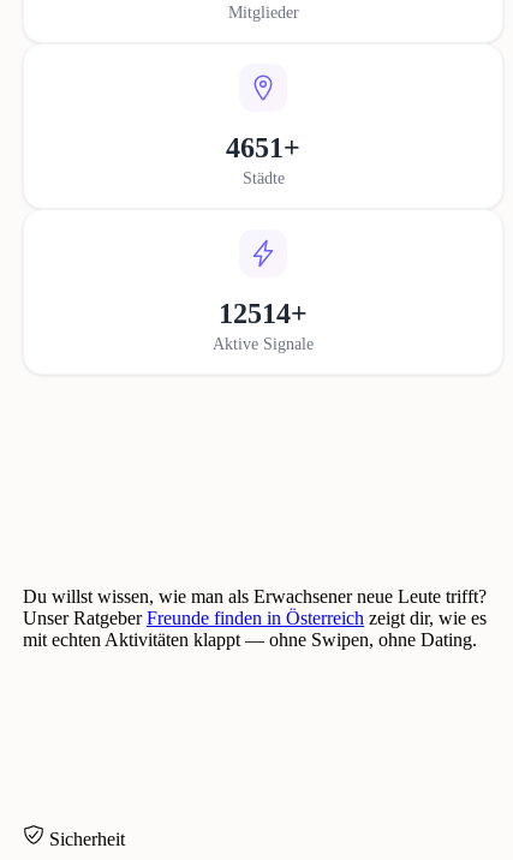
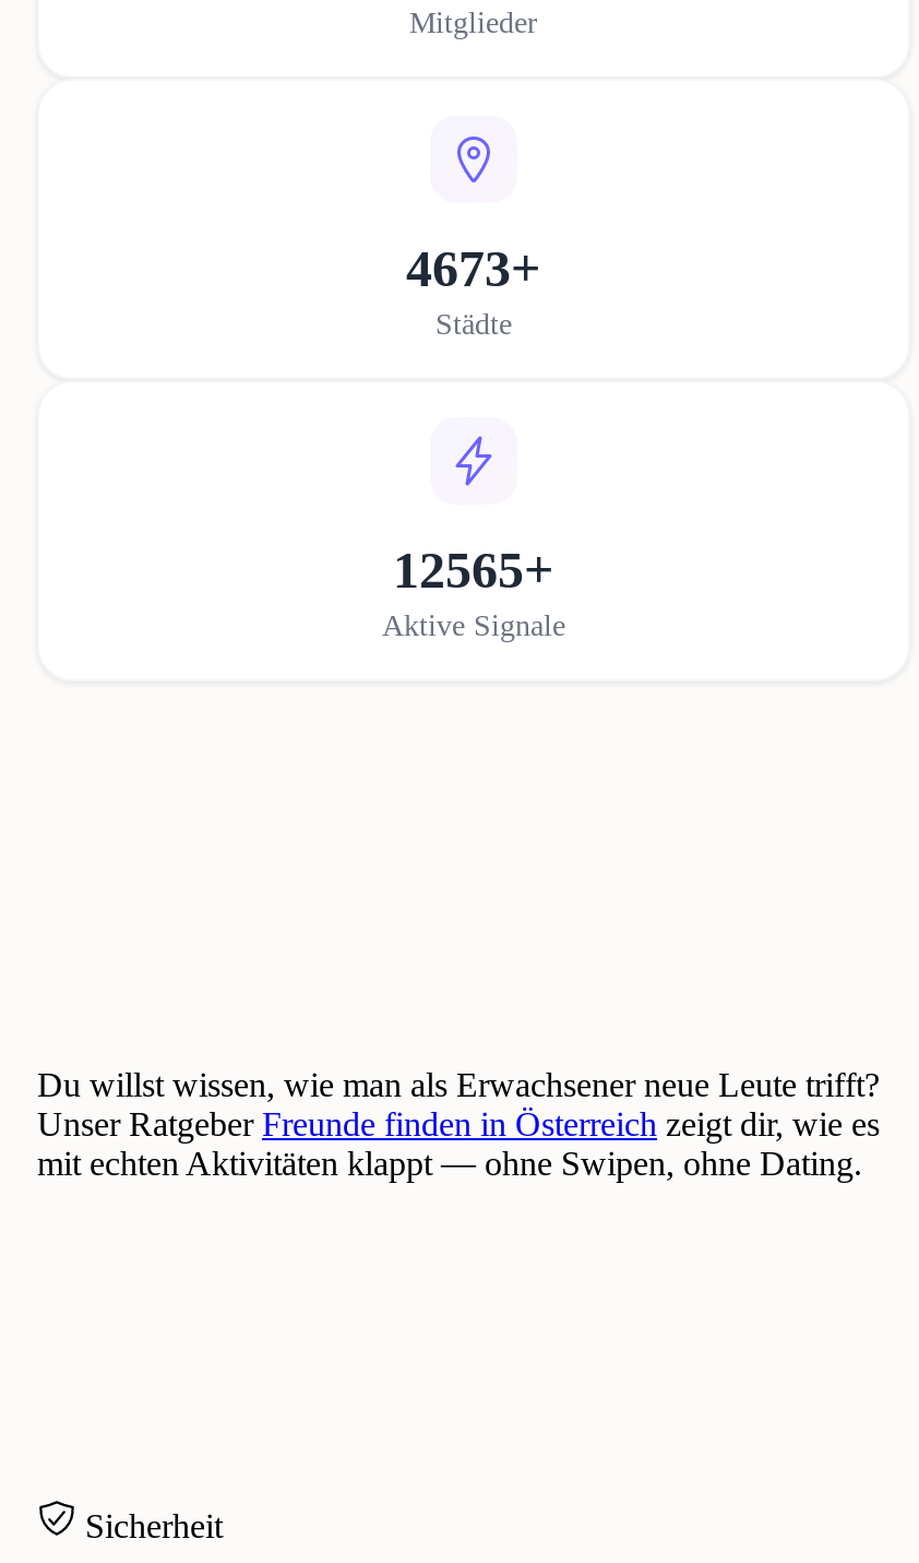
[226,132,300,163] 4651+ -> [406,240,541,297] 4673+
[219,298,308,329] 12514+ -> [393,542,554,598] 12565+

